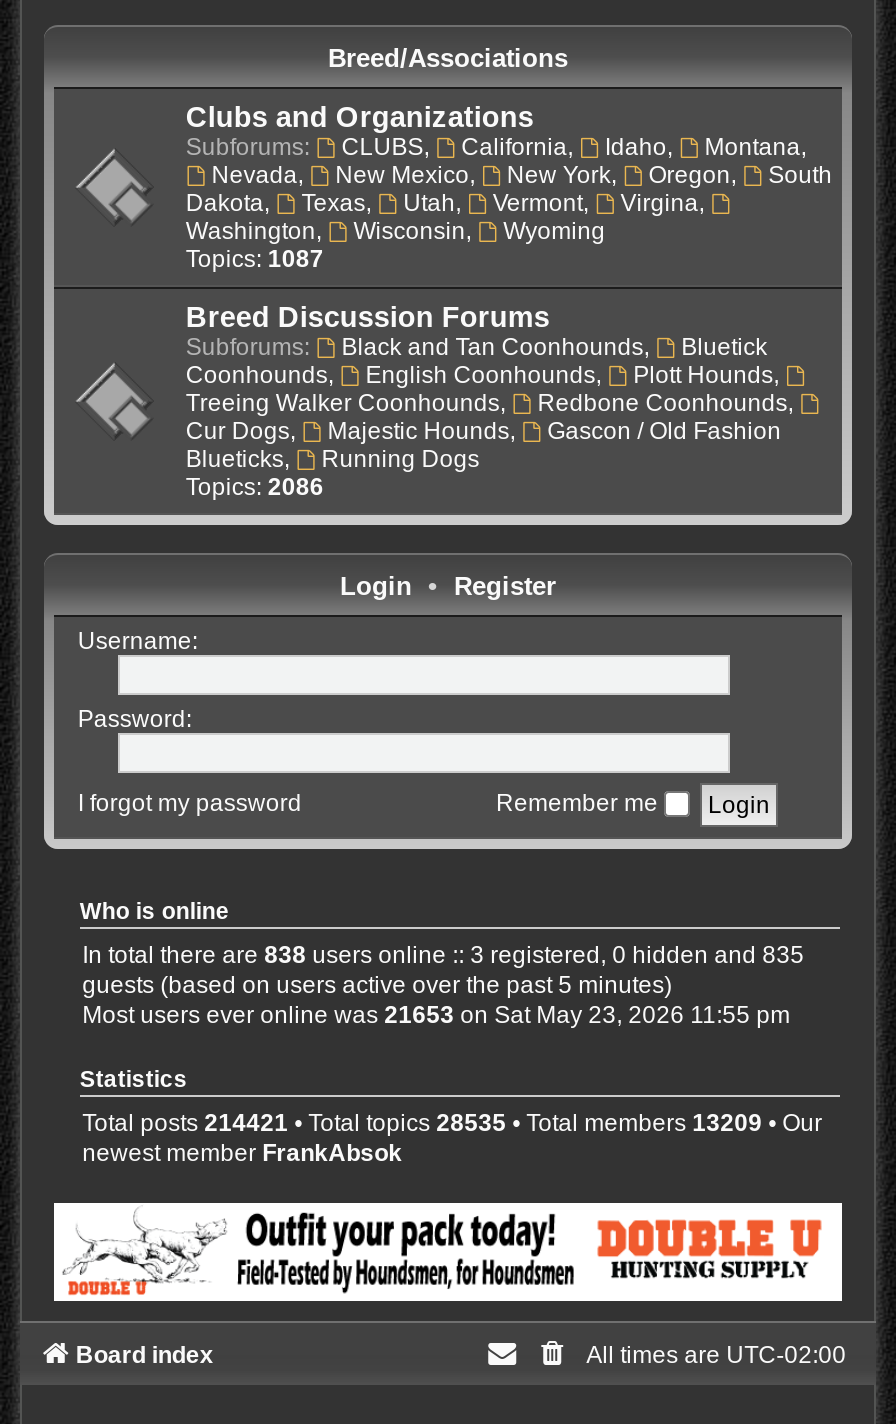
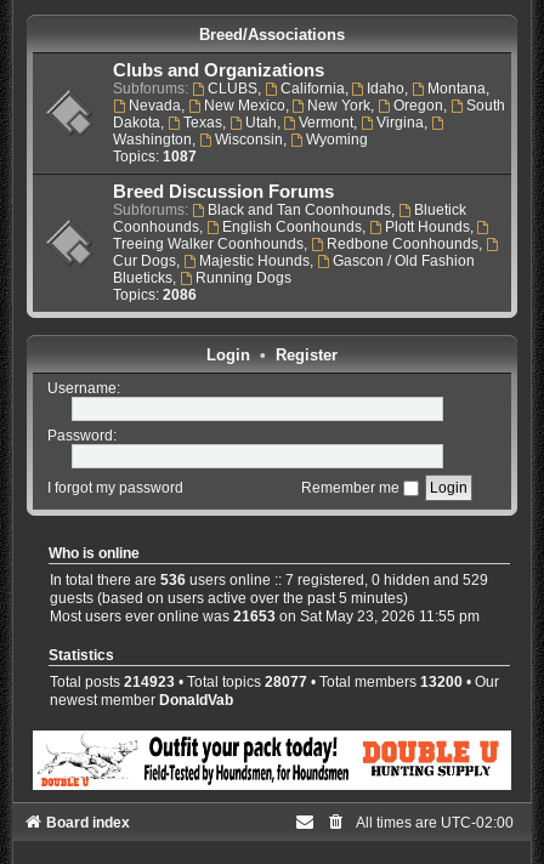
[82,942,804,970] In total there are 838 users online :: 3 registered, 0 hidden and 835 -> [50,572,488,589] In total there are 536 users online :: 7 registered, 0 hidden and 529
[82,1110,822,1138] Total posts 214421 • Total topics 28535 • Total members 13209 • Our -> [50,673,499,690] Total posts 214923 • Total topics 28077 • Total members 13200 • Our
[82,1140,402,1168] newest member FrankAbsok -> [50,692,233,709] newest member DonaldVab

